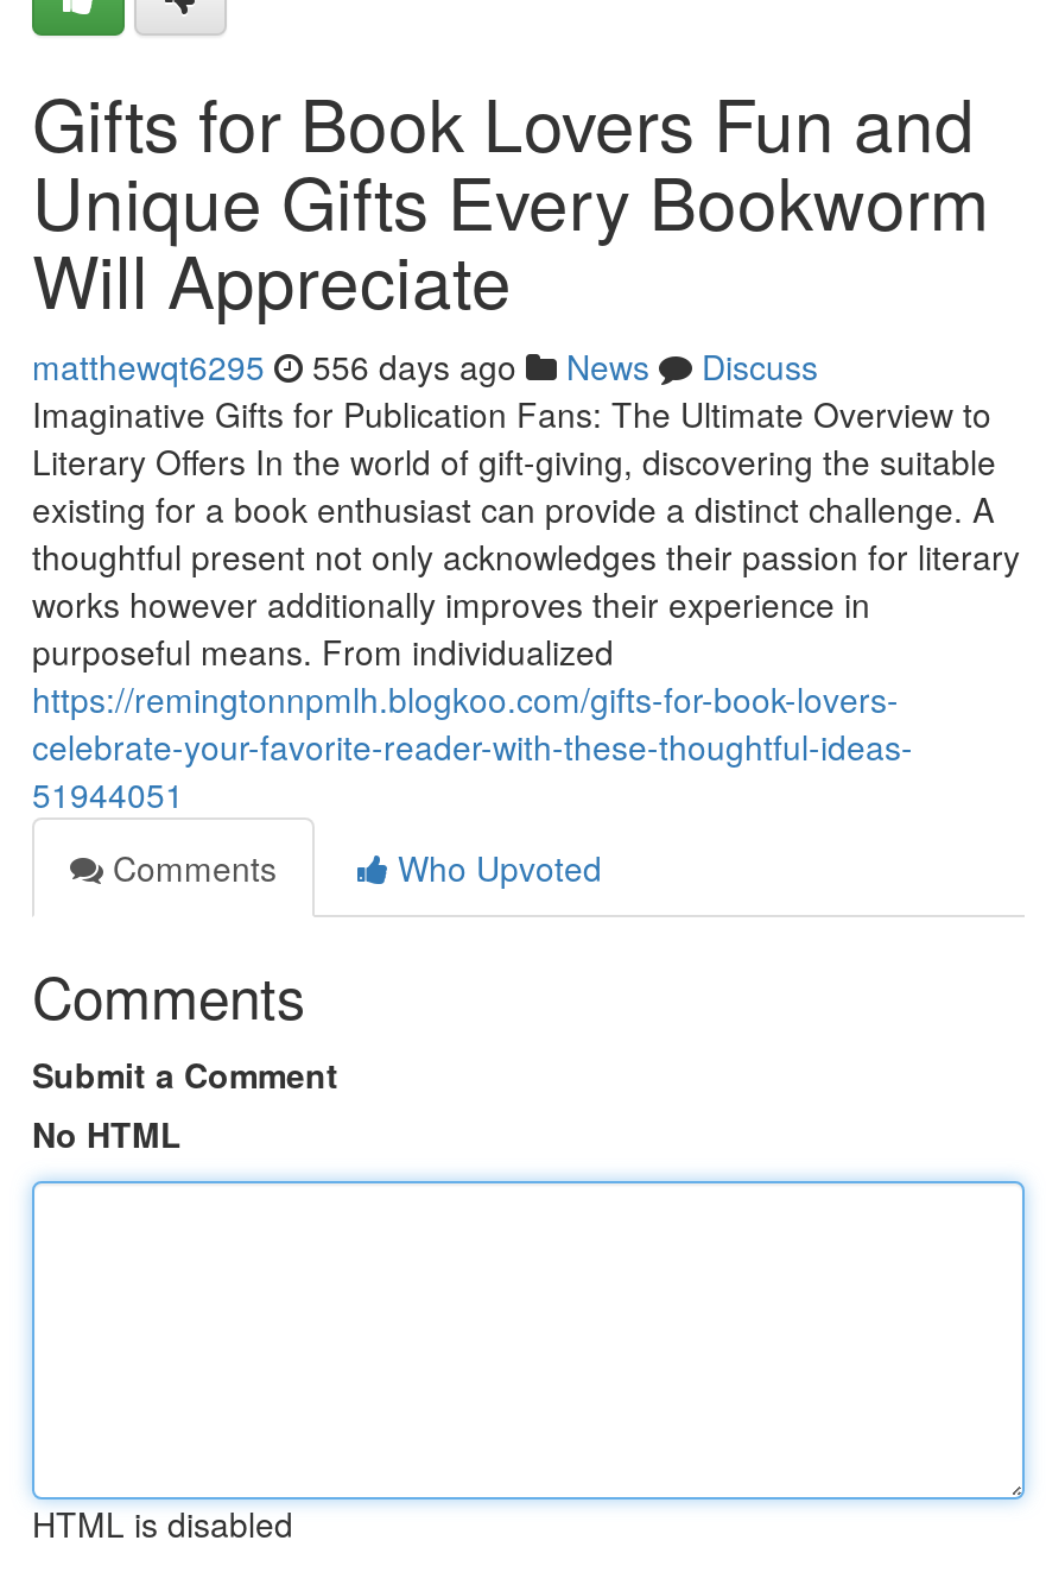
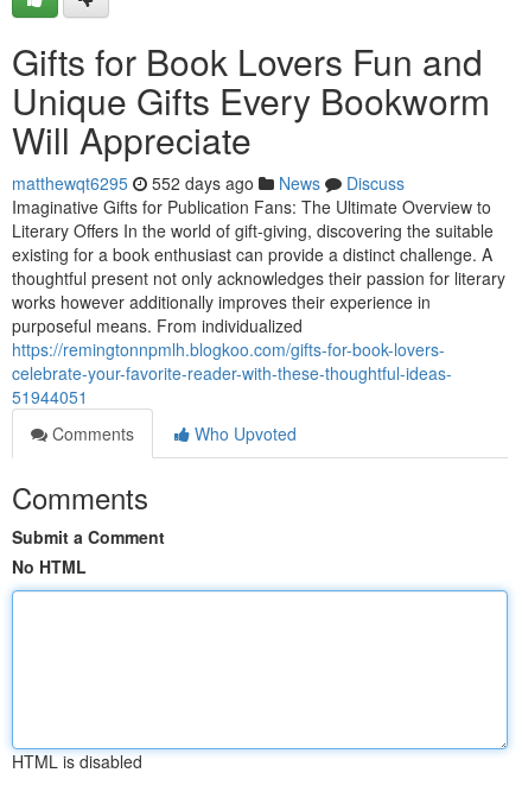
[32,342,818,390] matthewqt6295 556 days ago News Discuss -> [12,171,405,195] matthewqt6295 552 days ago News Discuss

